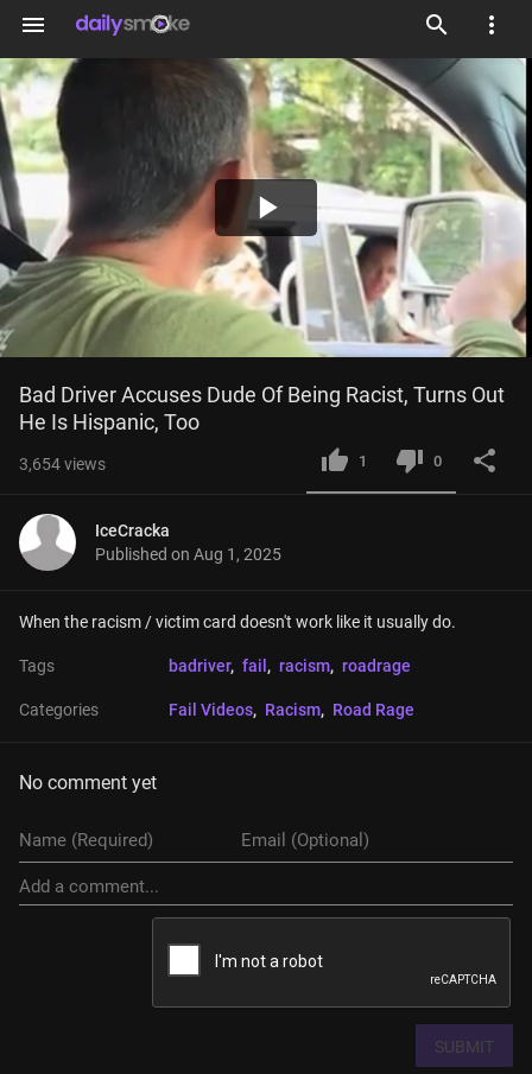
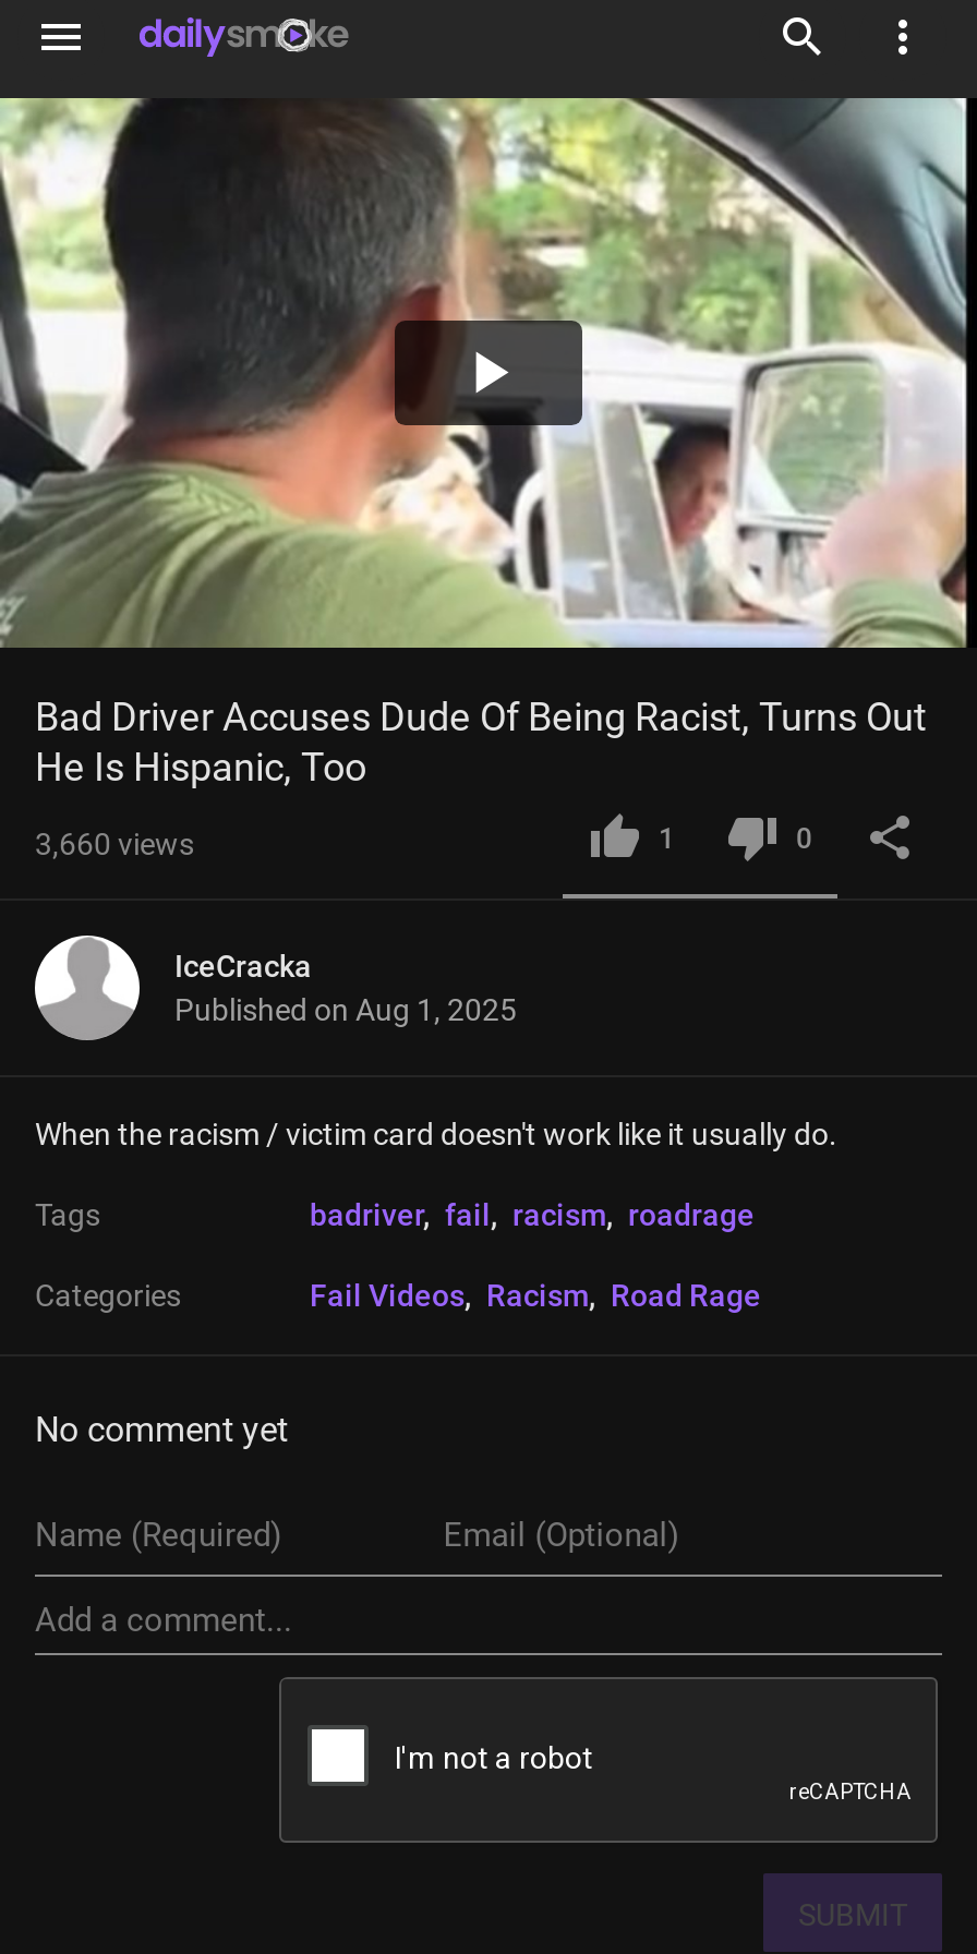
[19,455,106,474] 3,654 views -> [35,827,194,861] 3,660 views

